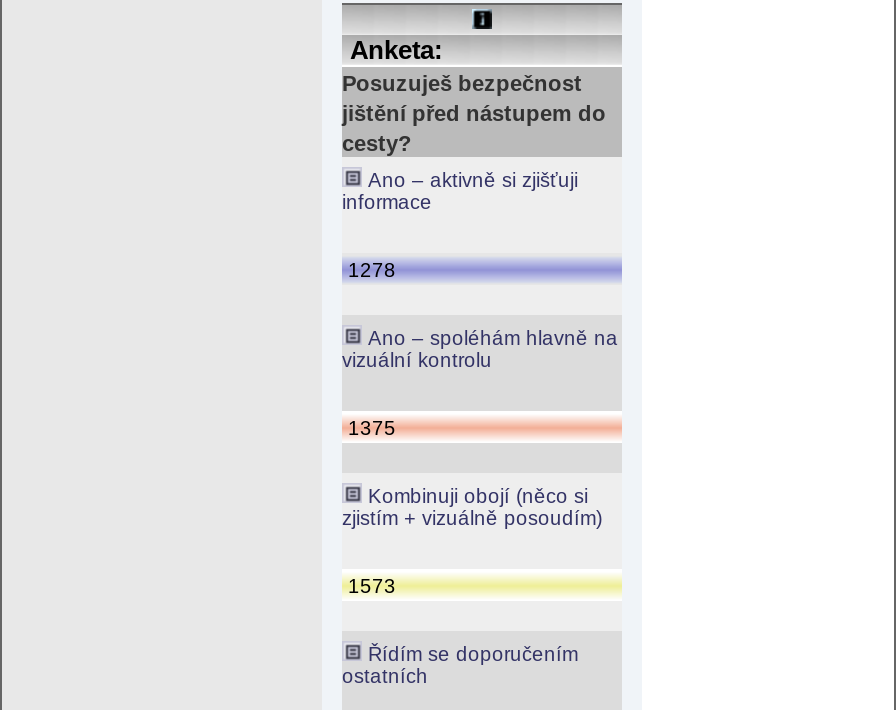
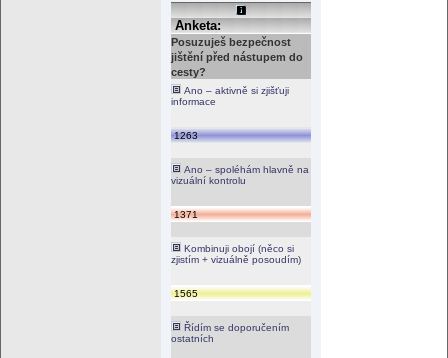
[342,259,396,281] 1278 -> [171,130,198,141] 1263
[342,417,396,439] 1375 -> [171,209,198,220] 1371
[342,575,396,597] 1573 -> [171,288,198,299] 1565

